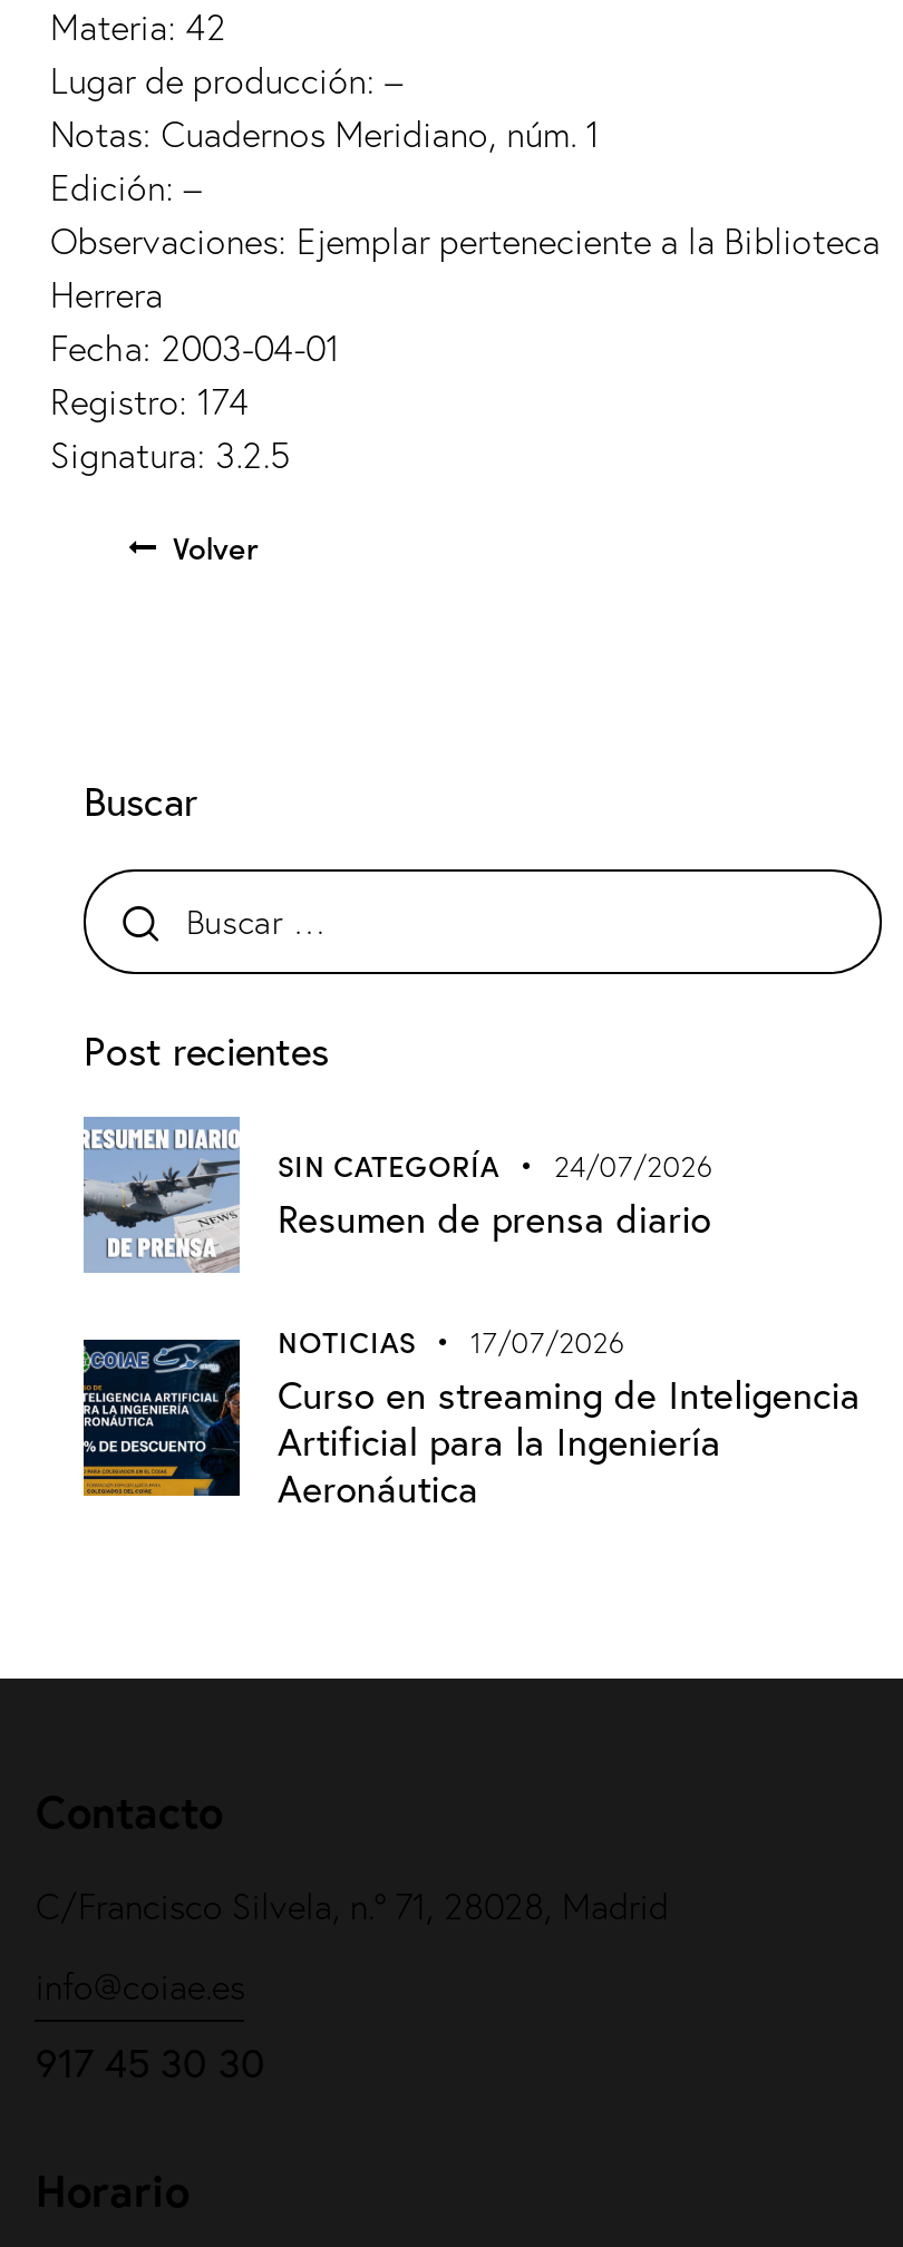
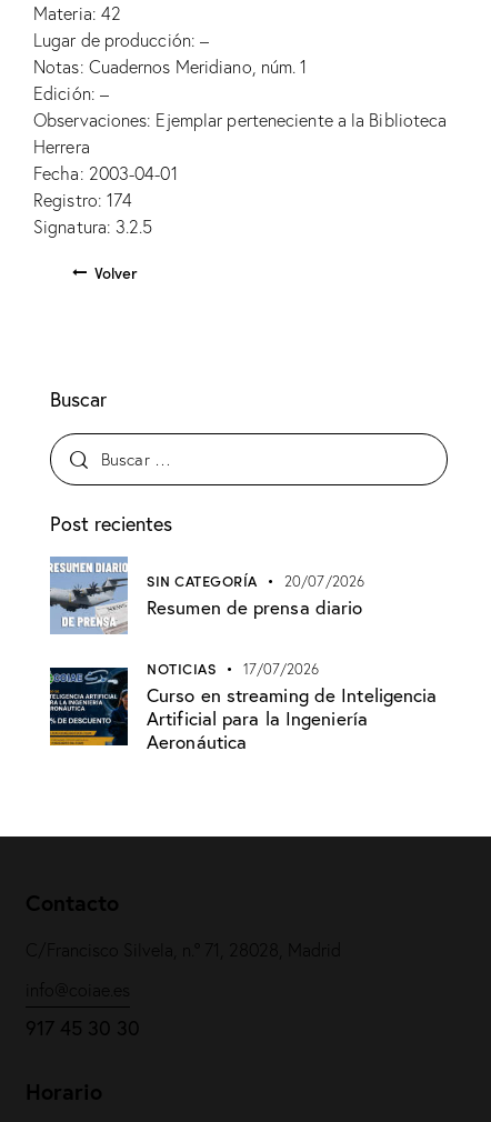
[278,1144,712,1186] SIN CATEGORÍA 24/07/2026 -> [147,570,364,591] SIN CATEGORÍA 20/07/2026

